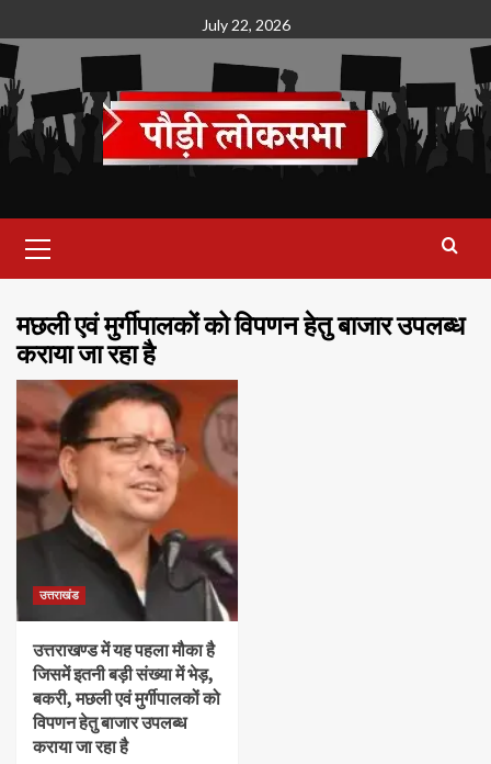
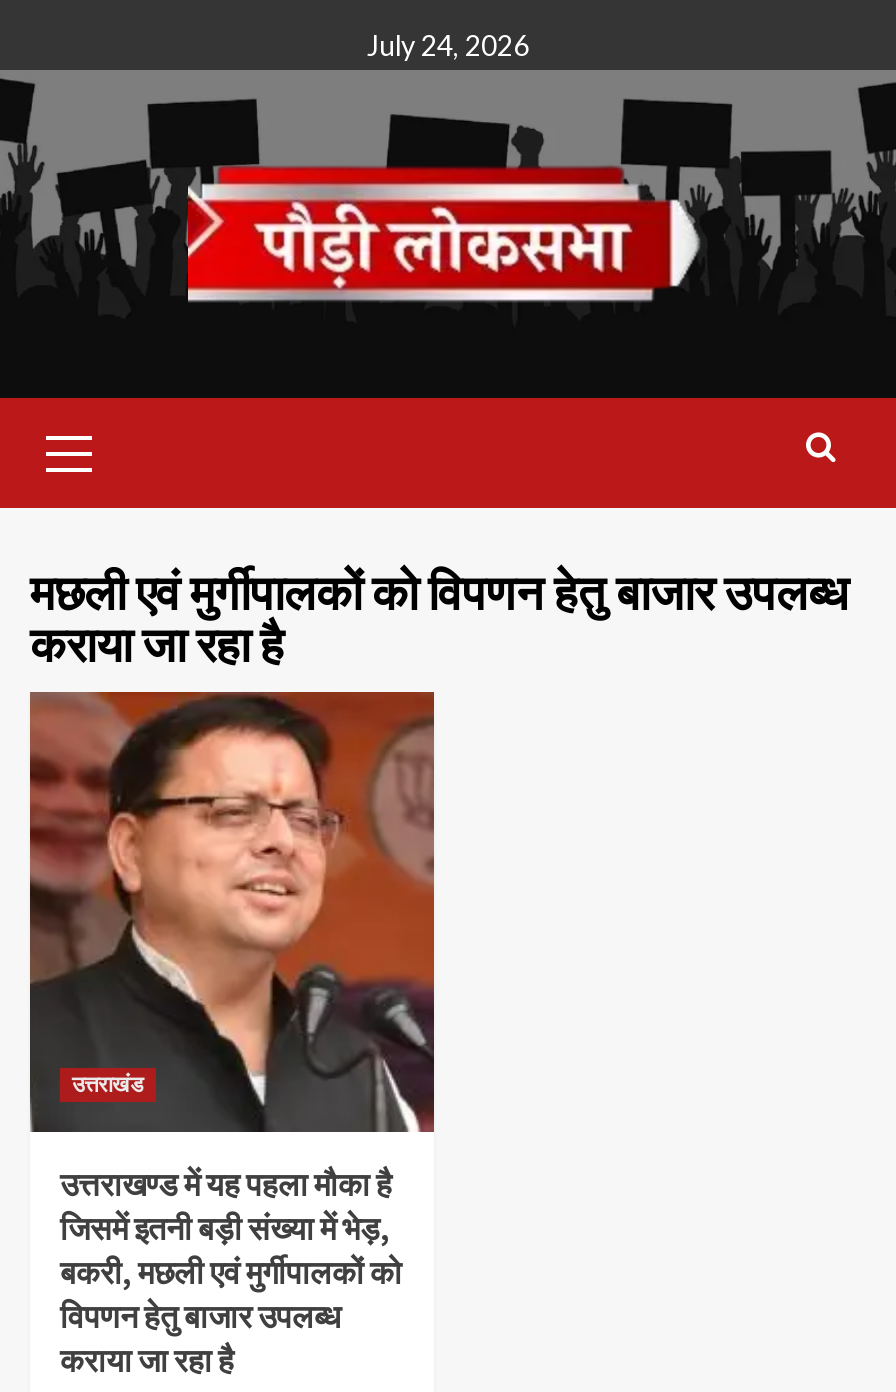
[201,15,290,34] July 22, 2026 -> [367,28,529,62] July 24, 2026

